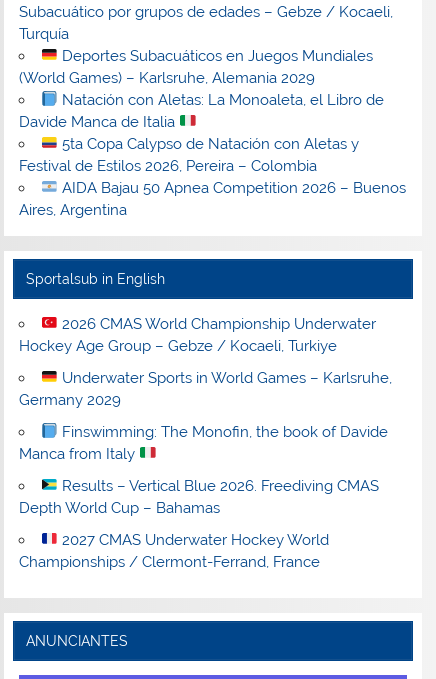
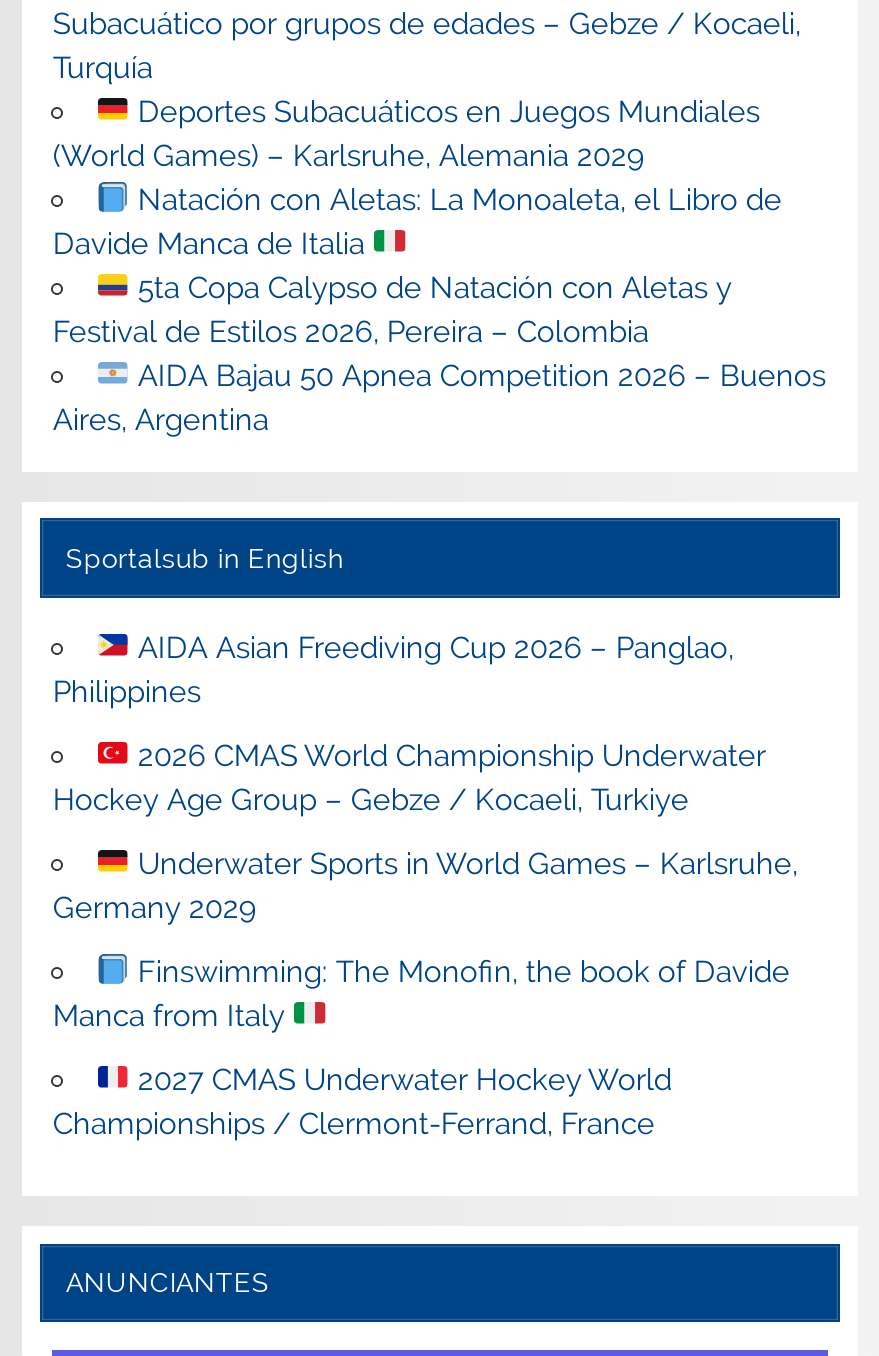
none -> [53,629,734,709] AIDA Asian Freediving Cup 2026 – Panglao, | Philippines
moved [19,315,392,463] -> [53,737,798,1033]: 2026 CMAS World Championship Underwater | Hockey Age Group – Gebze / Kocaeli, Turkiye | Underwater Sports in World Games – Karlsruhe, | Germany 2029 | Finswimming: The Monofin, the book of Davide | Manca from Italy
[19,477,379,517] Results – Vertical Blue 2026. Freediving CMAS | Depth World Cup – Bahamas -> none

